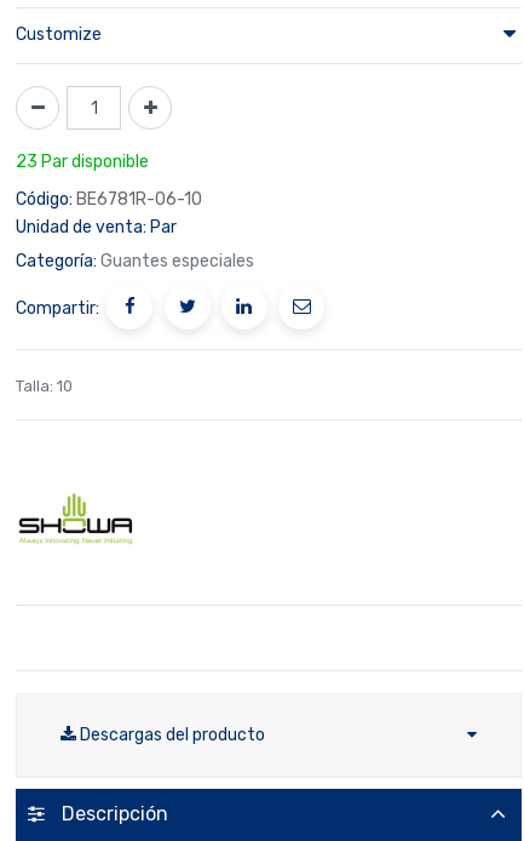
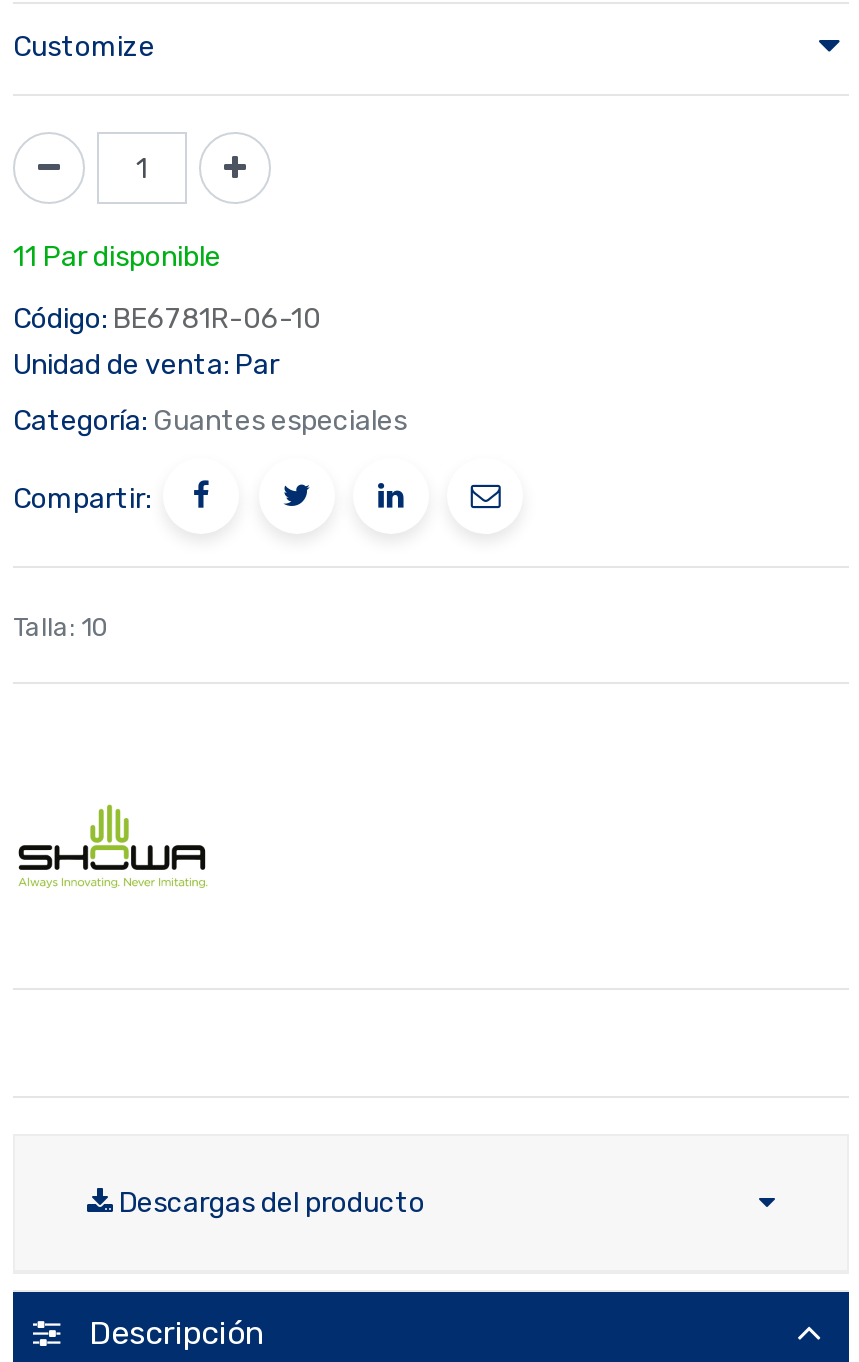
[16,151,149,172] 23 Par disponible -> [13,240,221,274] 11 Par disponible

